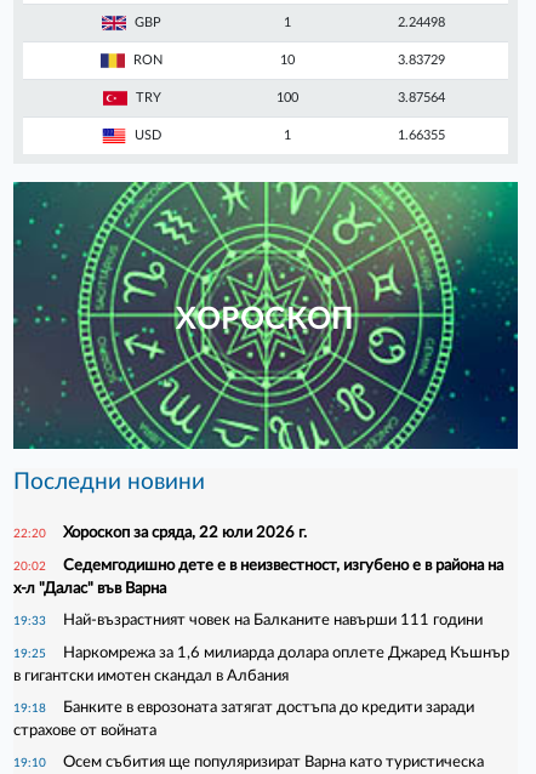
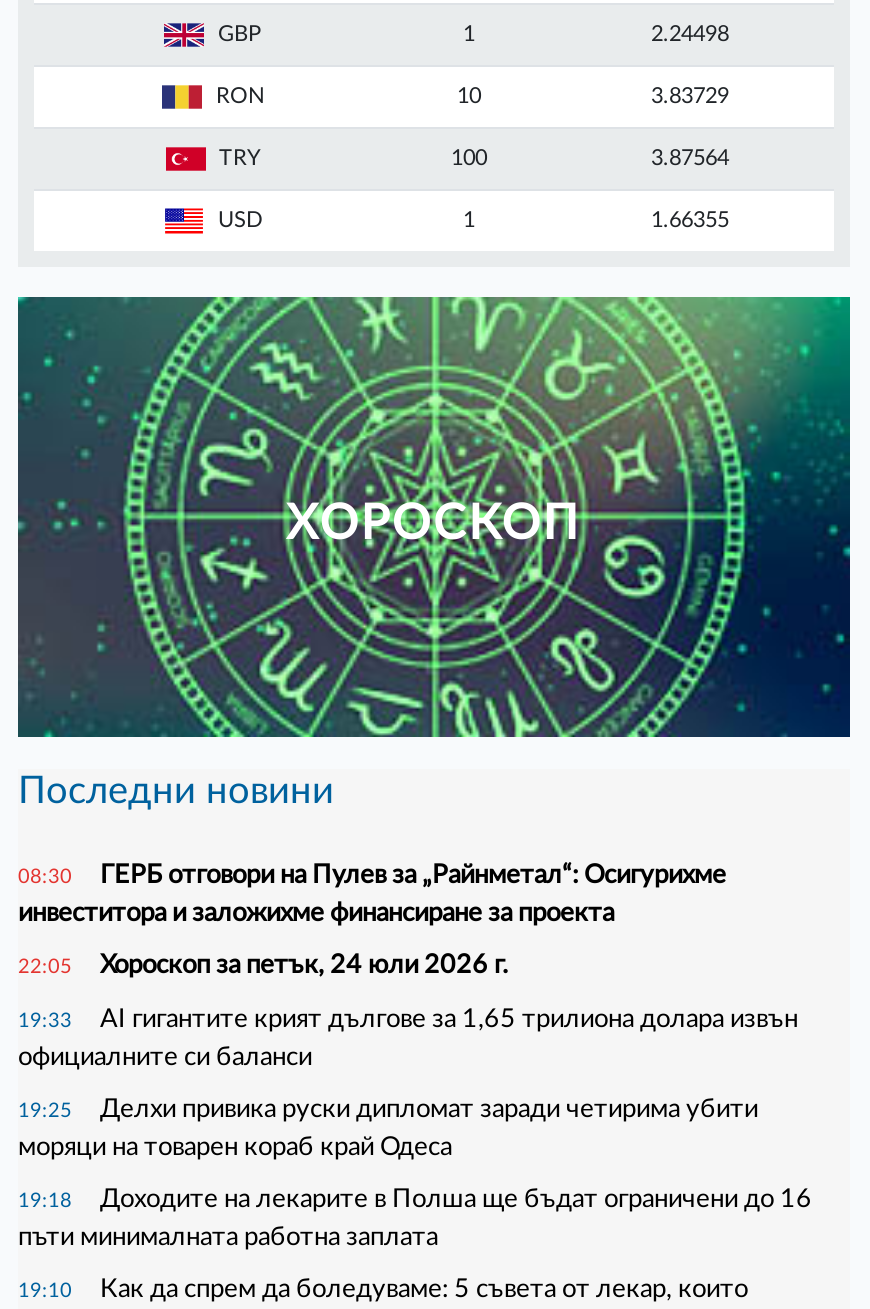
[13,525,307,540] 22:20 | Хороскоп за сряда, 22 юли 2026 г. -> [18,863,726,887] 08:30 | ГЕРБ отговори на Пулев за „Райнметал“: Осигурихме
[13,558,503,572] 20:02 | Седемгодишно дете е в неизвестност, изгубено е в района на -> [18,901,614,925] инвеститора и заложихме финансиране за проекта
[13,581,166,595] х-л "Далас" във Варна -> [18,953,508,977] 22:05 | Хороскоп за петък, 24 юли 2026 г.
[63,612,483,627] Най-възрастният човек на Балканите навърши 111 години -> [18,1007,798,1069] AI гигантите крият дългове за 1,65 трилиона долара извън | официалните си баланси
[63,645,509,660] Наркомрежа за 1,6 милиарда долара оплете Джаред Къшнър -> [100,1097,758,1121] Делхи привика руски дипломат заради четирима убити
[13,668,289,683] в гигантски имотен скандал в Албания -> [18,1135,452,1159] моряци на товарен кораб край Одеса
[63,700,474,714] Банките в еврозоната затягат достъпа до кредити заради -> [100,1187,812,1211] Доходите на лекарите в Полша ще бъдат ограничени до 16
[13,723,156,737] страхове от войната -> [18,1225,438,1249] пъти минималната работна заплата
[63,754,484,769] Осем събития ще популяризират Варна като туристическа -> [100,1277,748,1301] Как да спрем да боледуваме: 5 съвета от лекар, които

